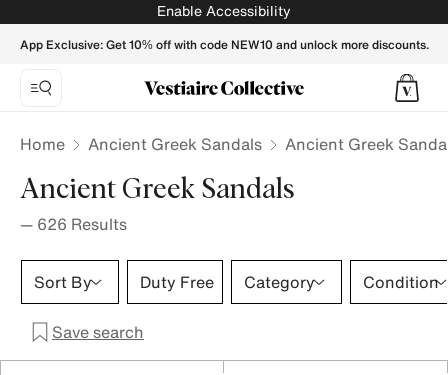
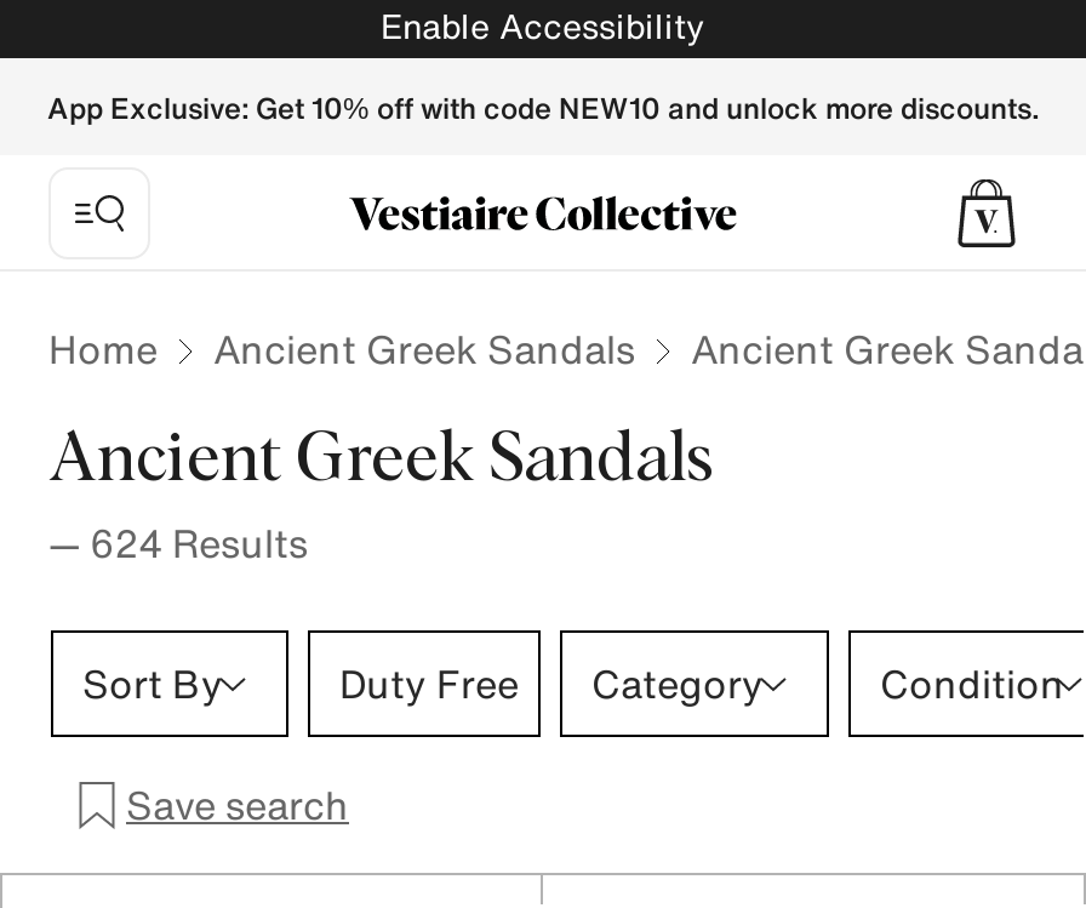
[20,212,127,236] — 626 Results -> [48,514,308,572] — 624 Results

